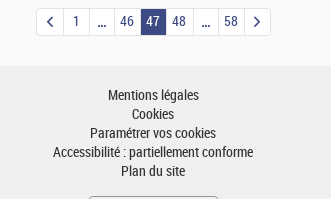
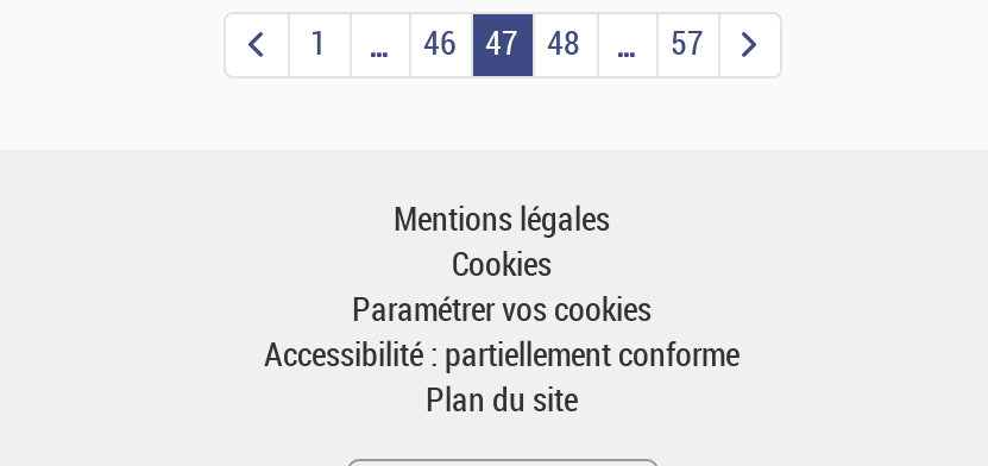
[224,13,238,30] 58 -> [671,24,704,65] 57

